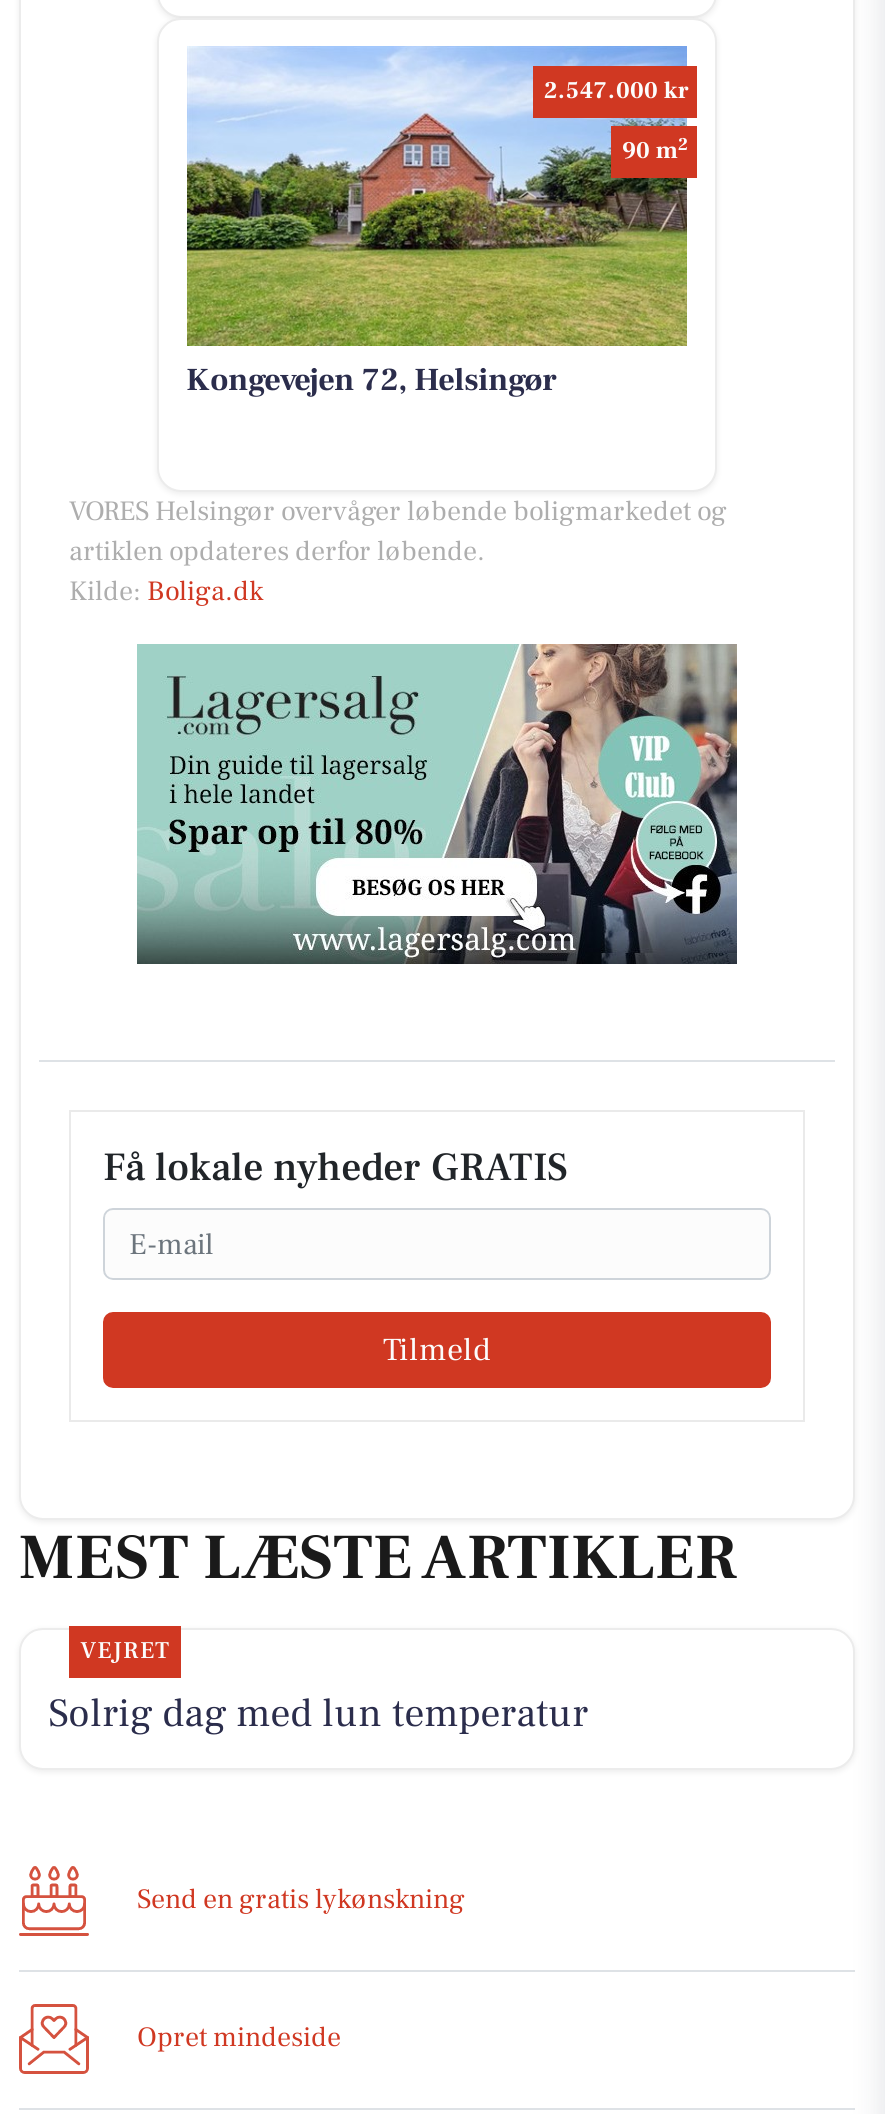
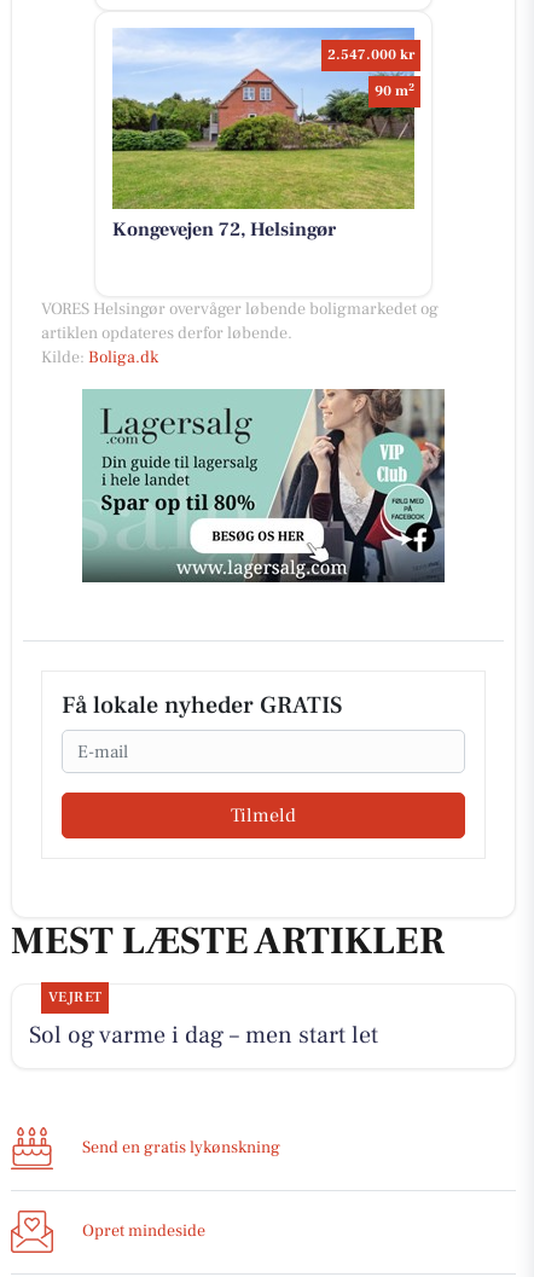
[48,1688,588,1740] Solrig dag med lun temperatur -> [29,1020,378,1051] Sol og varme i dag – men start let

